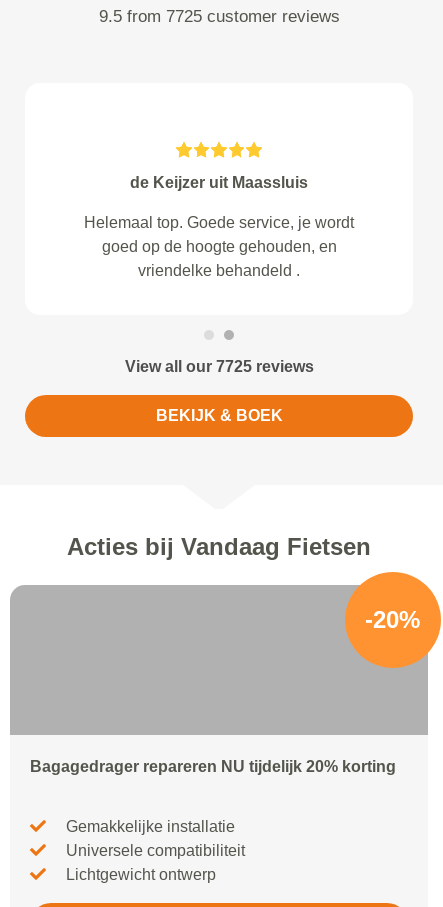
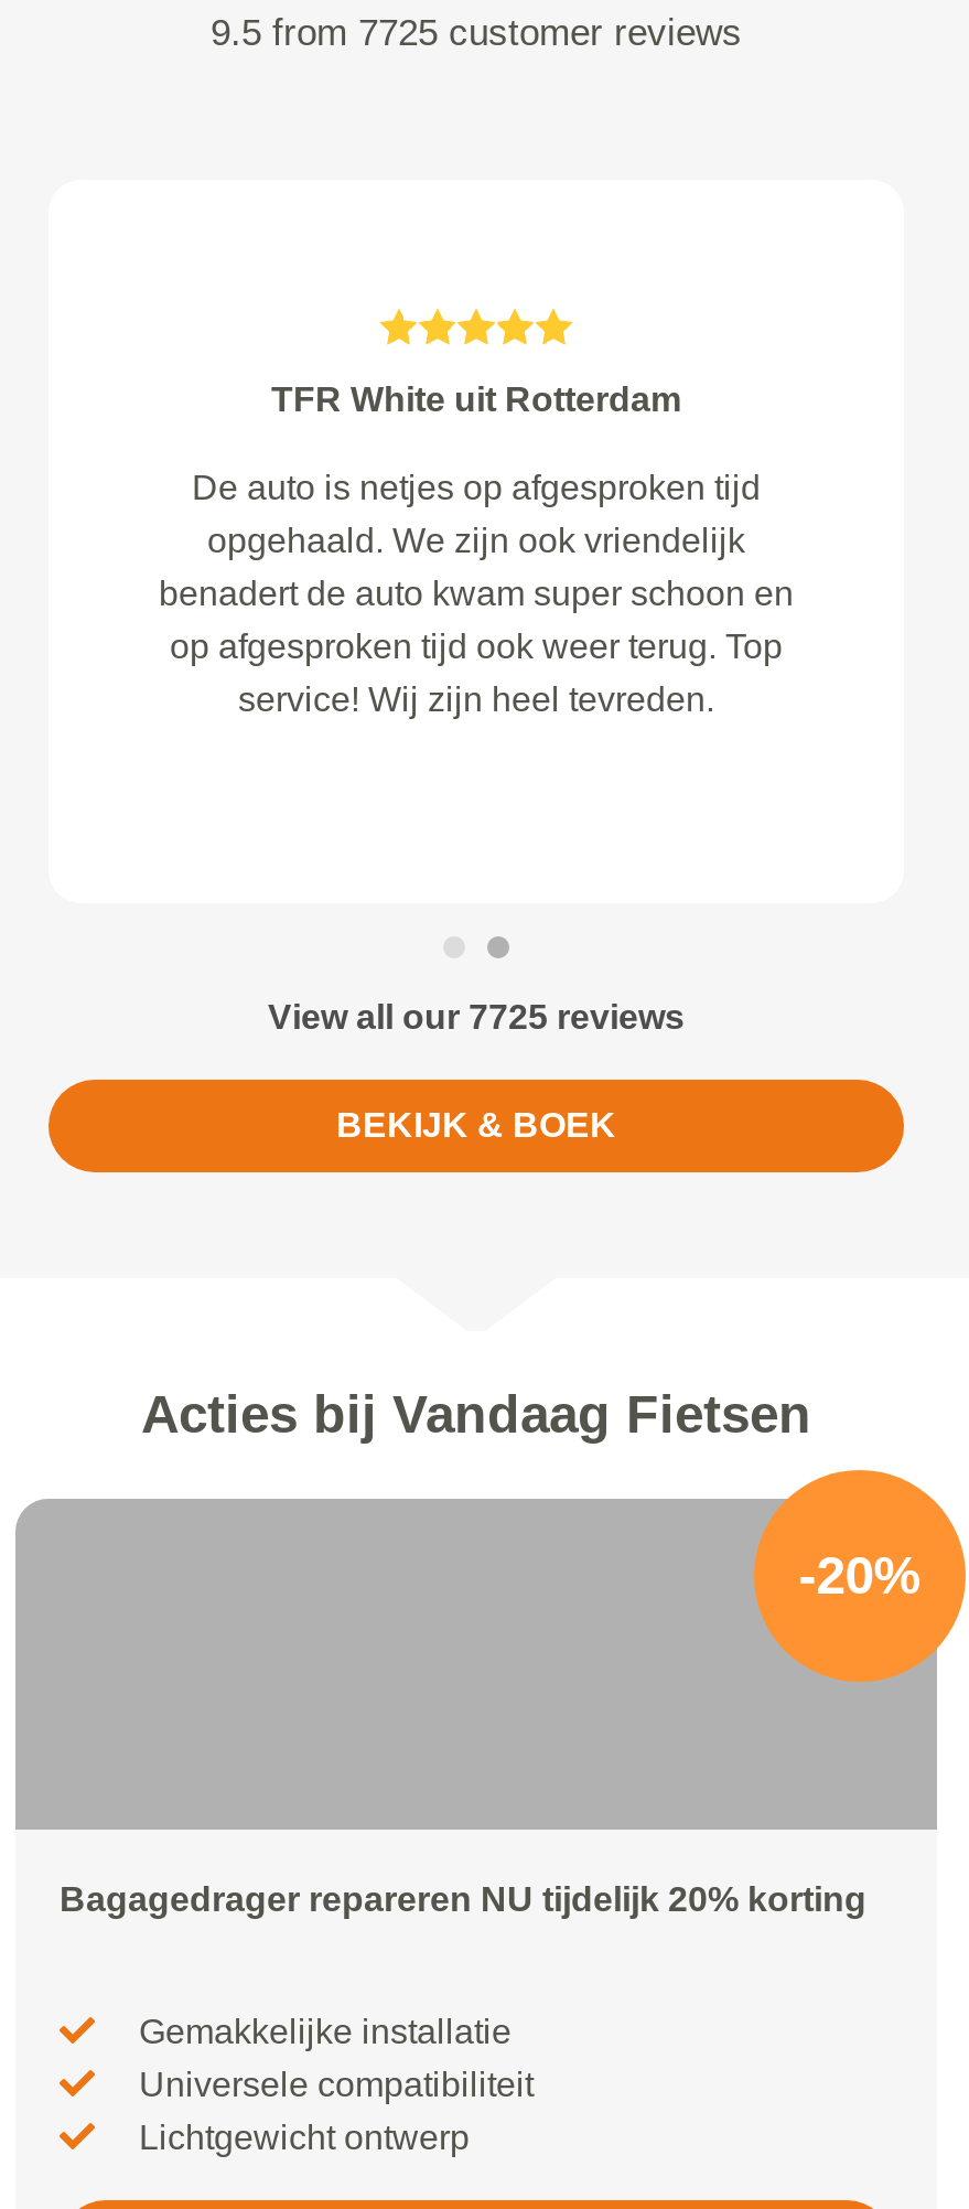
[130,174,308,191] de Keijzer uit Maassluis -> [271,380,681,418] TFR White uit Rotterdam
[84,214,354,279] Helemaal top. Goede service, je wordt | goed op de hoogte gehouden, en | vriendelke behandeld . -> [159,468,794,718] De auto is netjes op afgesproken tijd | opgehaald. We zijn ook vriendelijk | benadert de auto kwam super schoon en | op afgesproken tijd ook weer terug. Top | service! Wij zijn heel tevreden.

